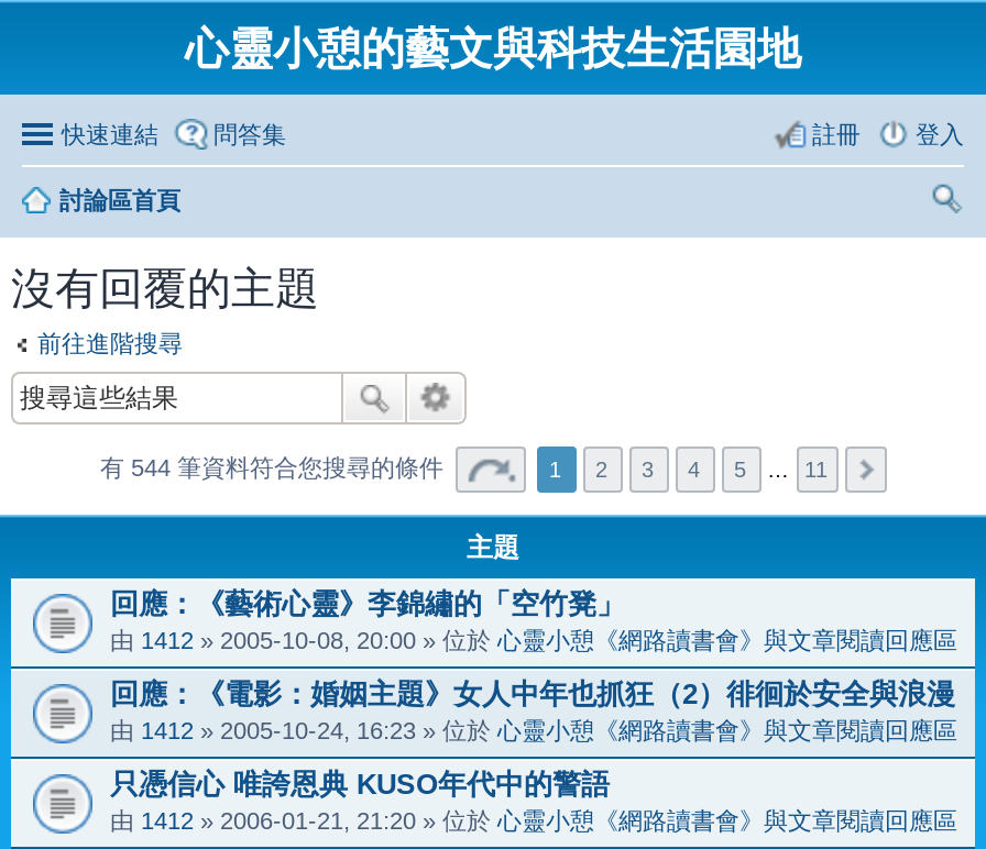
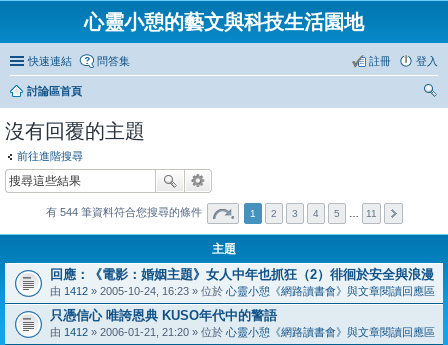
[110,586,957,652] 回應：《藝術心靈》李錦繡的「空竹凳」 | 由1412» 2005-10-08, 20:00 » 位於心靈小憩《網路讀書會》與文章閱讀回應區 -> none

